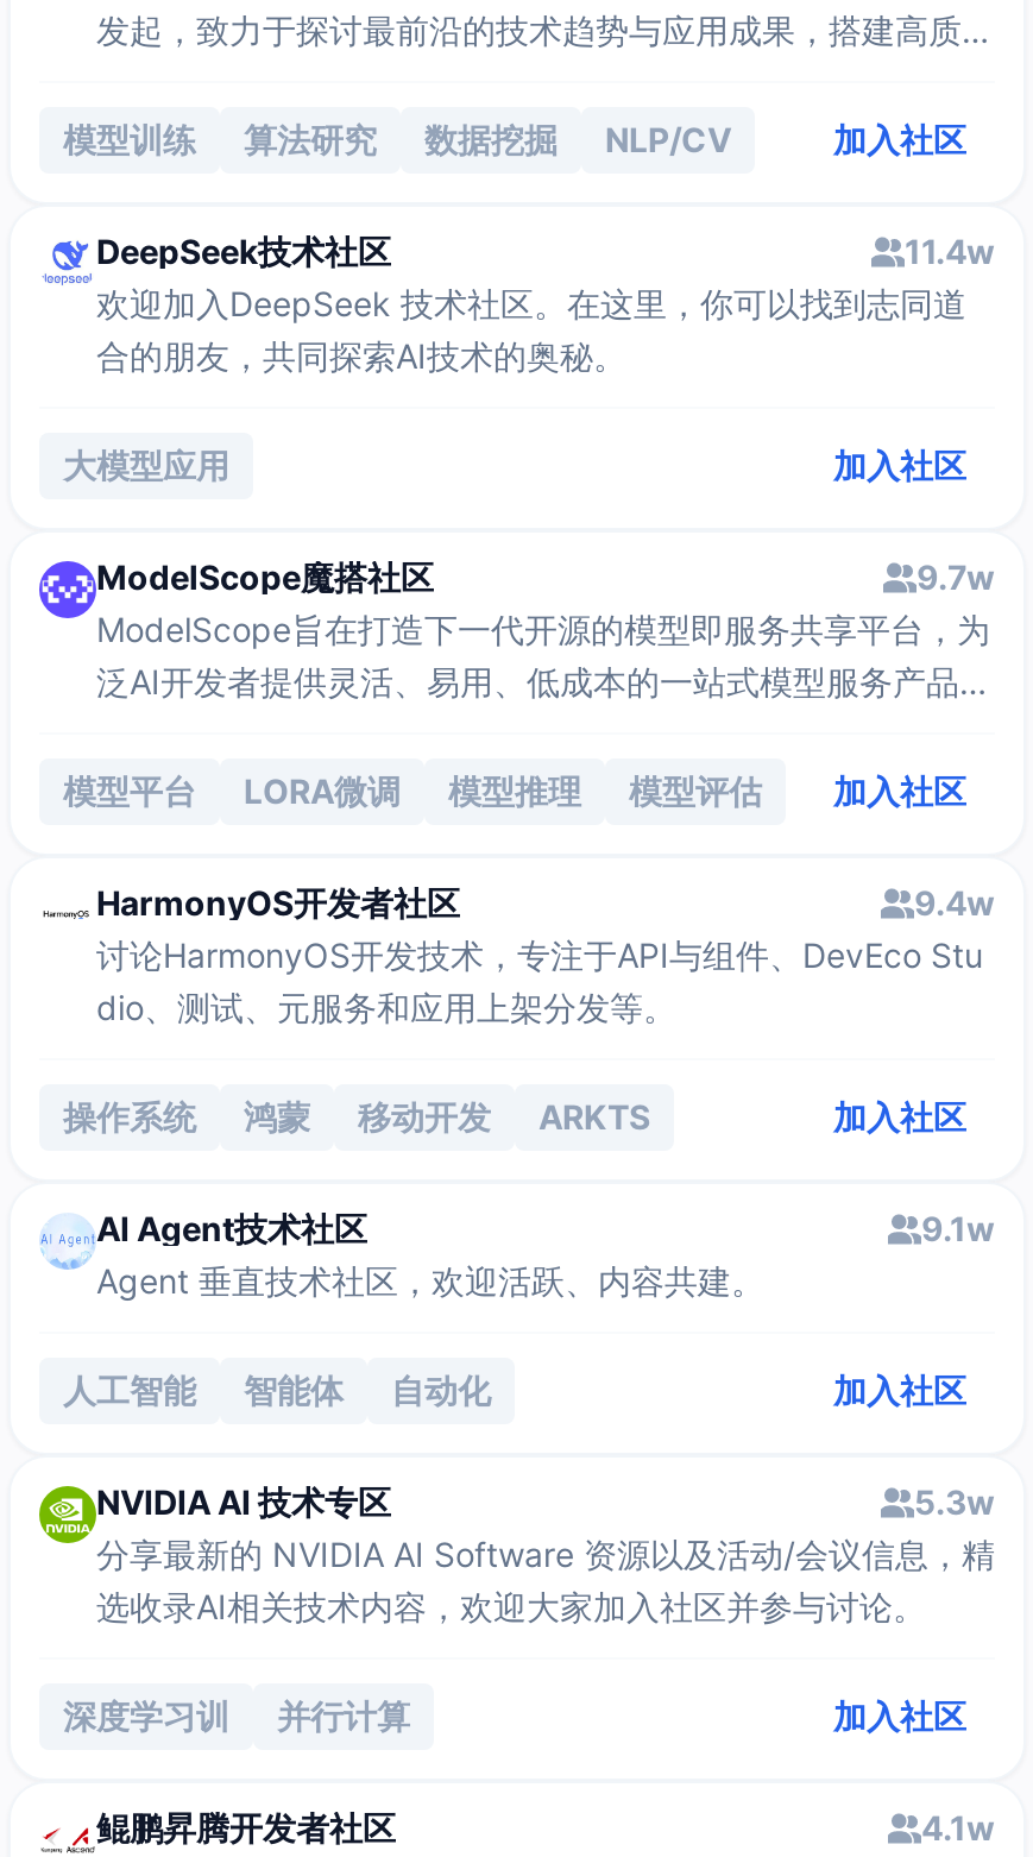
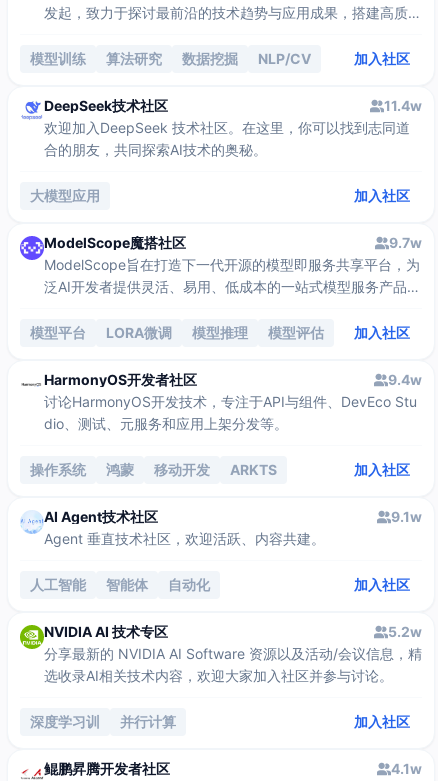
[914,1481,995,1522] 5.3w -> [388,623,422,640] 5.2w

